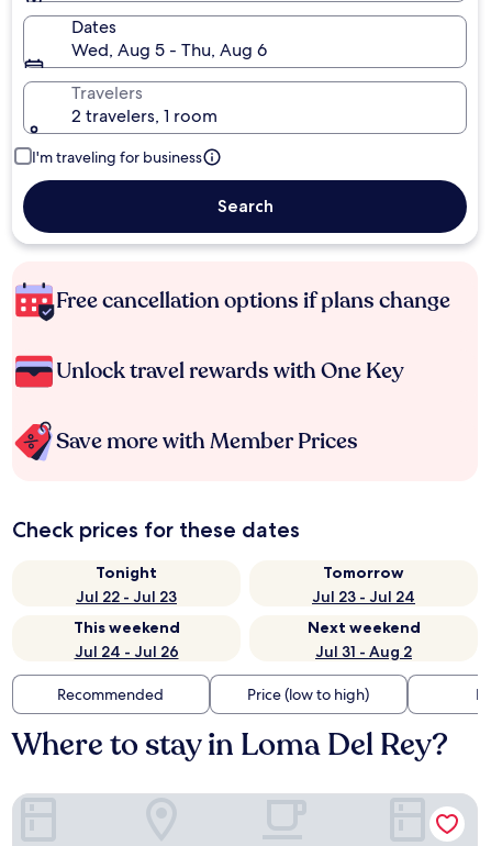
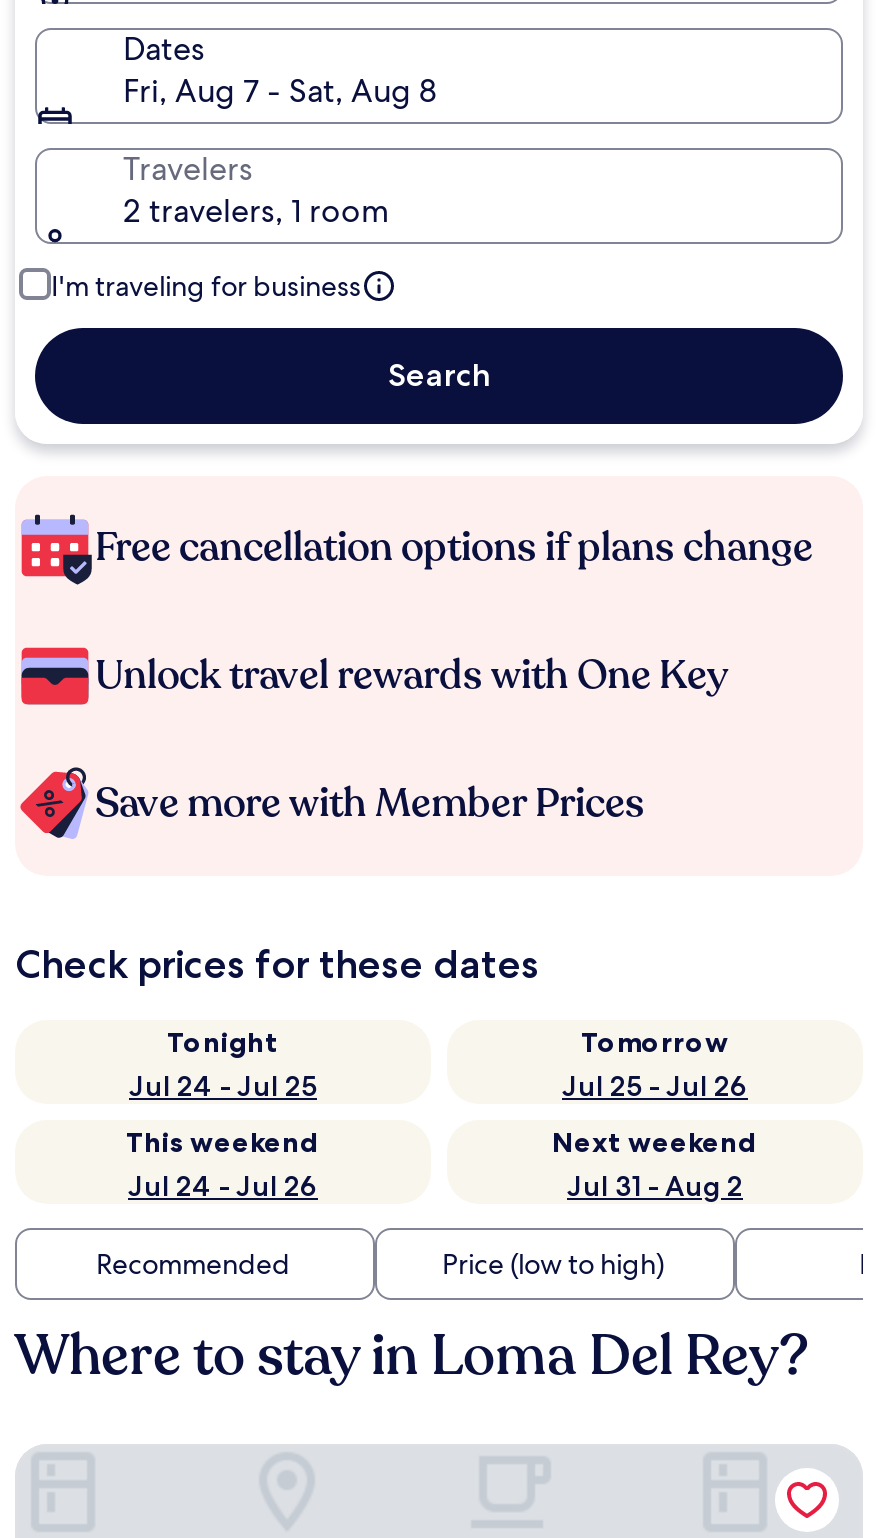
[71,38,267,62] Wed, Aug 5 - Thu, Aug 6 -> [123,70,437,112] Fri, Aug 7 - Sat, Aug 8
[76,587,177,606] Jul 22 - Jul 23 -> [129,1068,317,1104] Jul 24 - Jul 25
[312,587,415,606] Jul 23 - Jul 24 -> [562,1068,748,1104] Jul 25 - Jul 26

